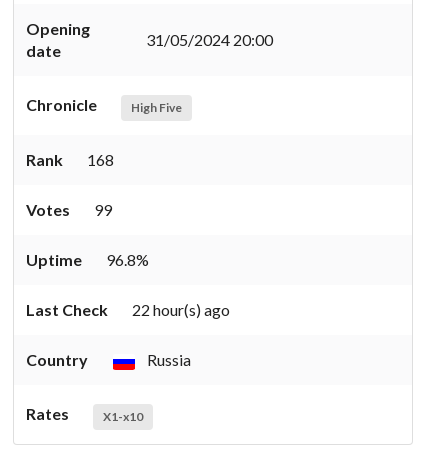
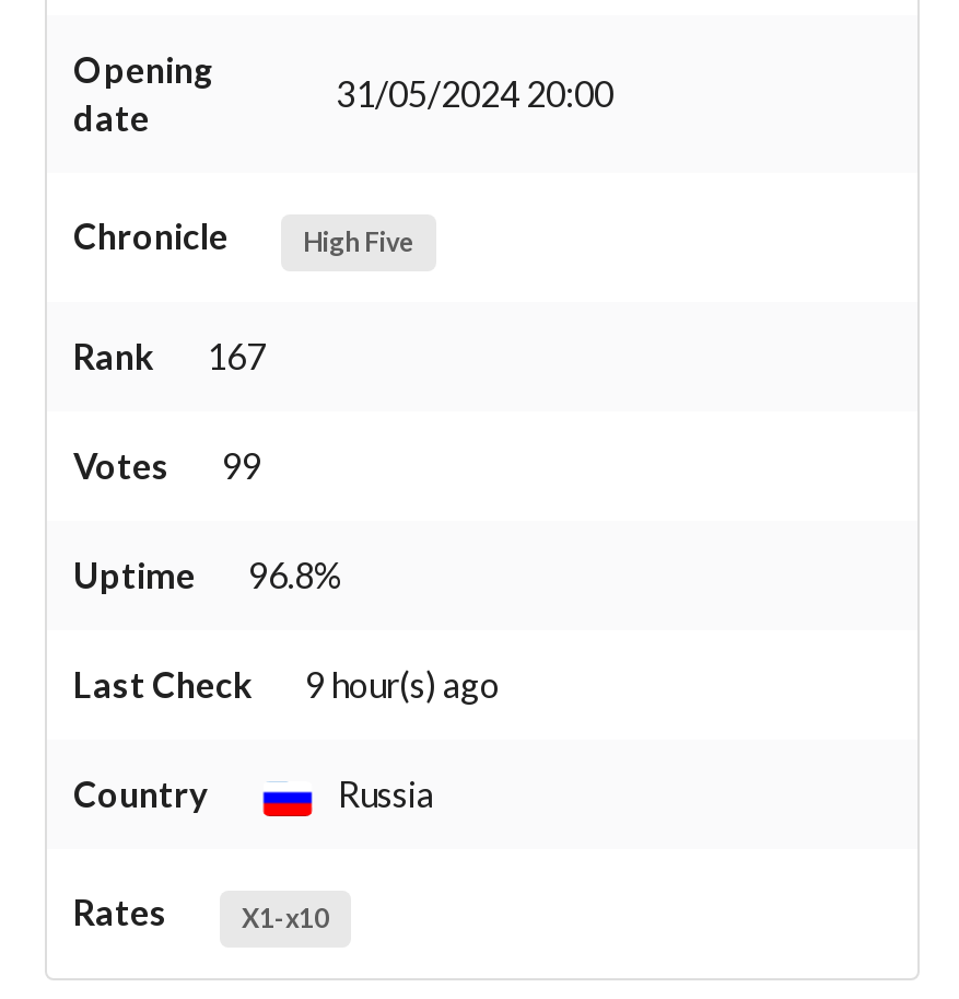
[26,150,114,169] Rank 168 -> [73,335,266,376] Rank 167
[26,300,230,319] Last Check 22 hour(s) ago -> [73,663,500,705] Last Check 9 hour(s) ago

